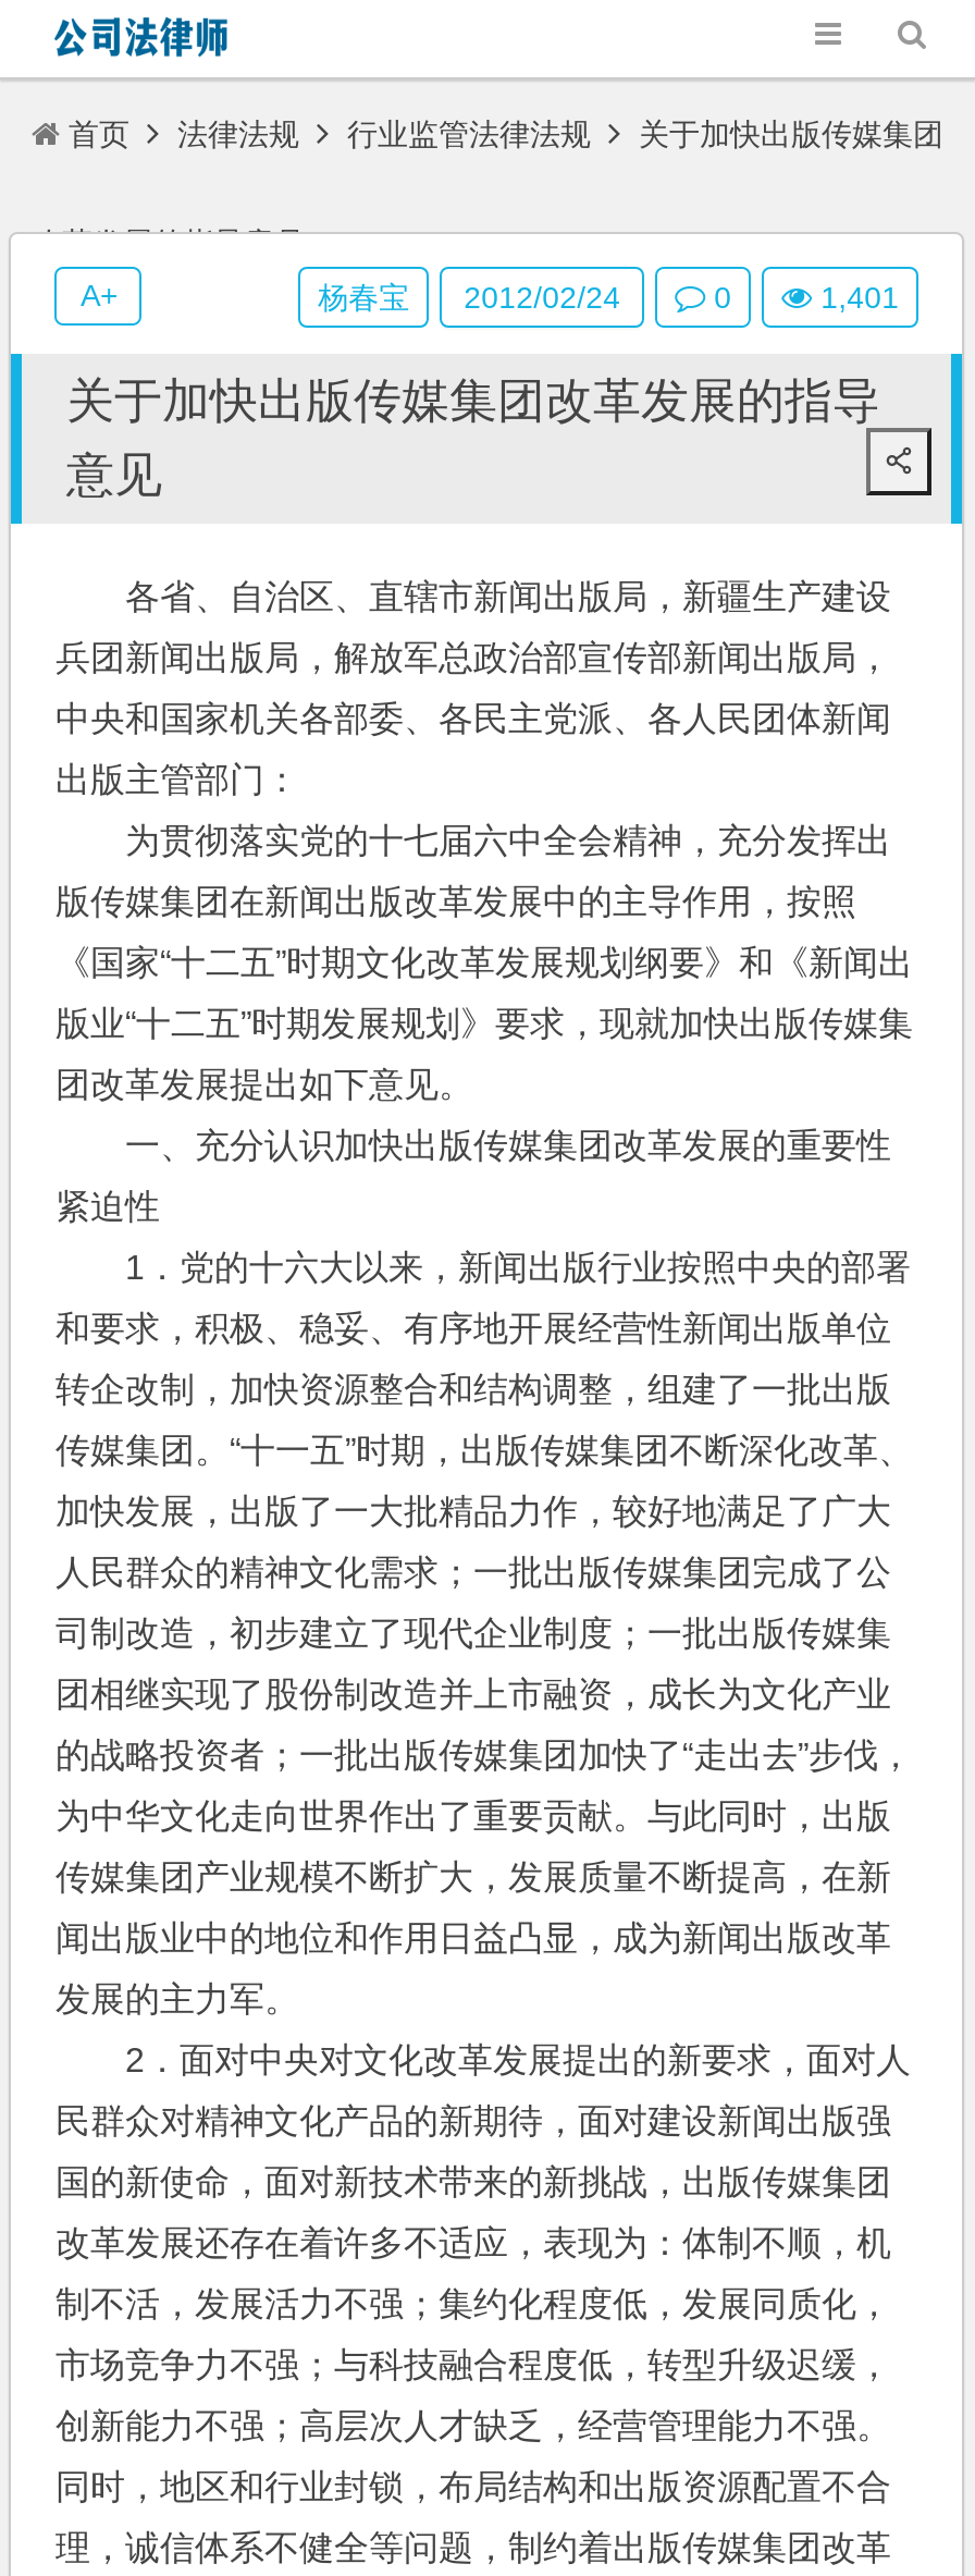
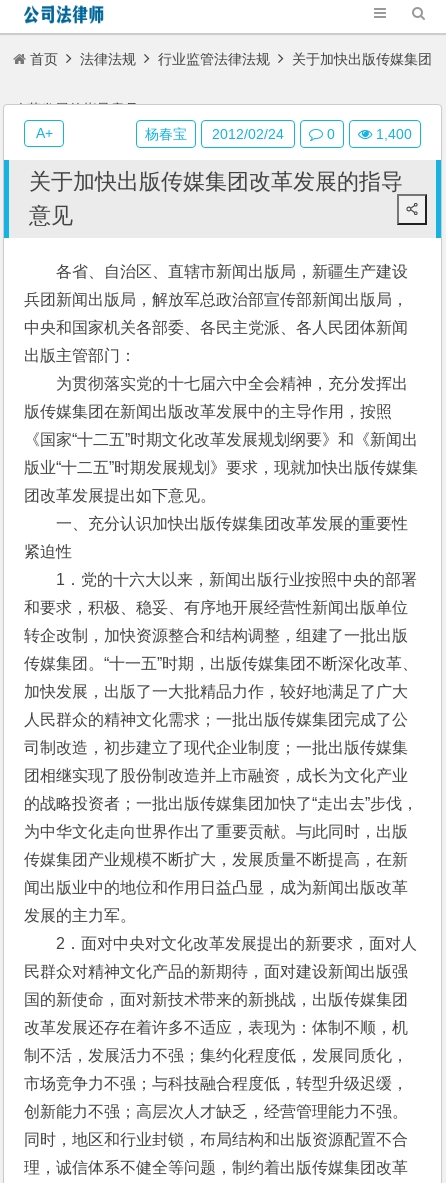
[812,280,899,315] 1,401 -> [372,126,412,142] 1,400

